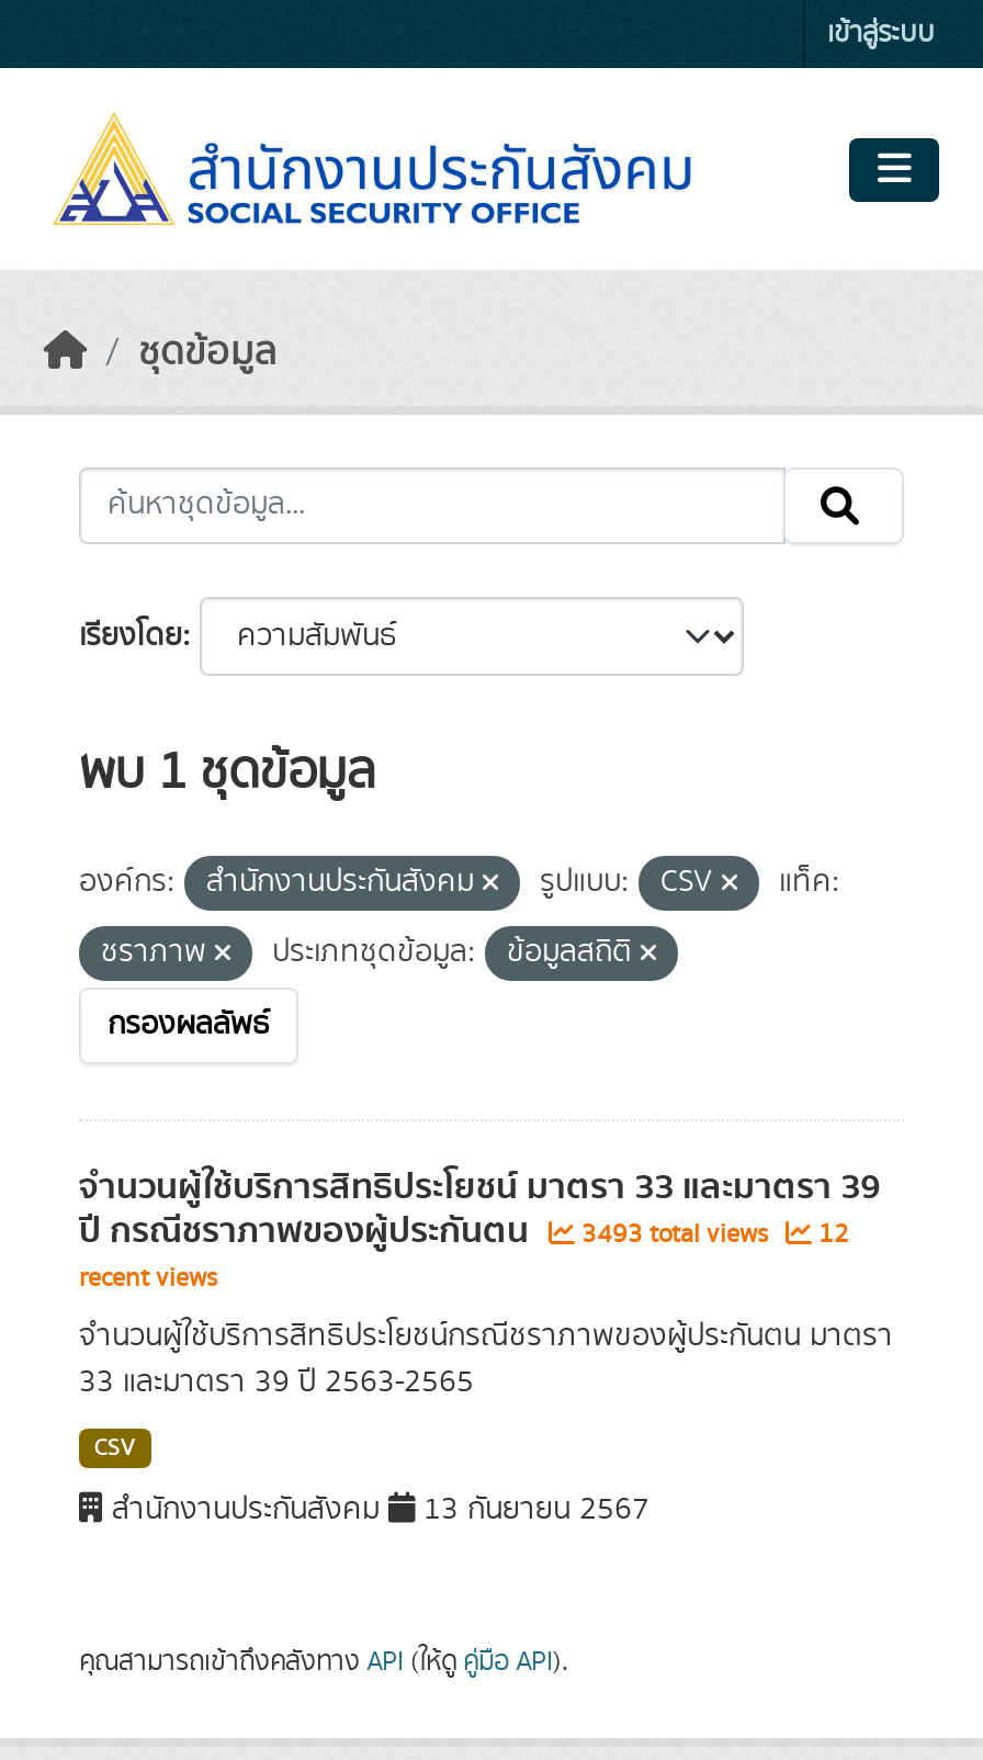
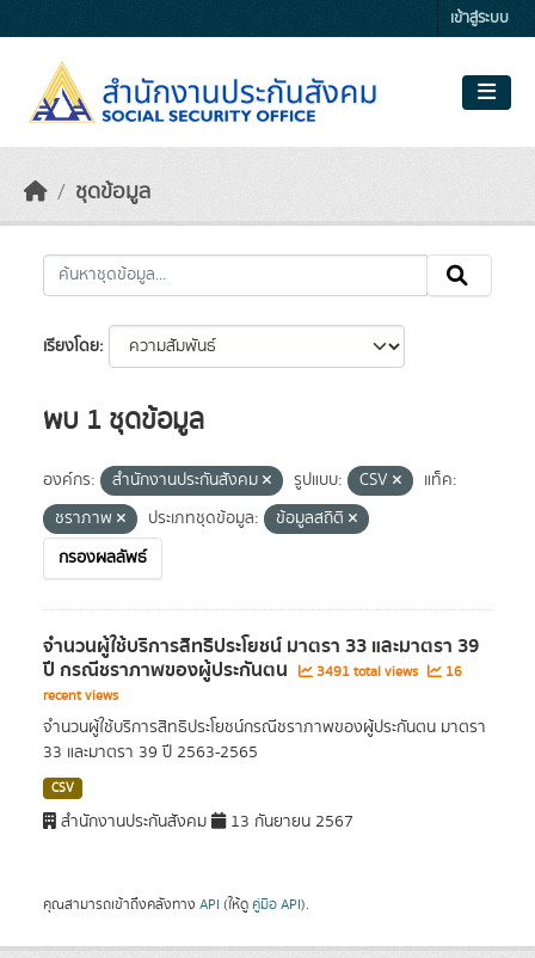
[575,1216,775,1253] 3493 total views -> [313,662,422,682] 3491 total views
[812,1216,849,1253] 12 -> [442,662,462,682] 16

